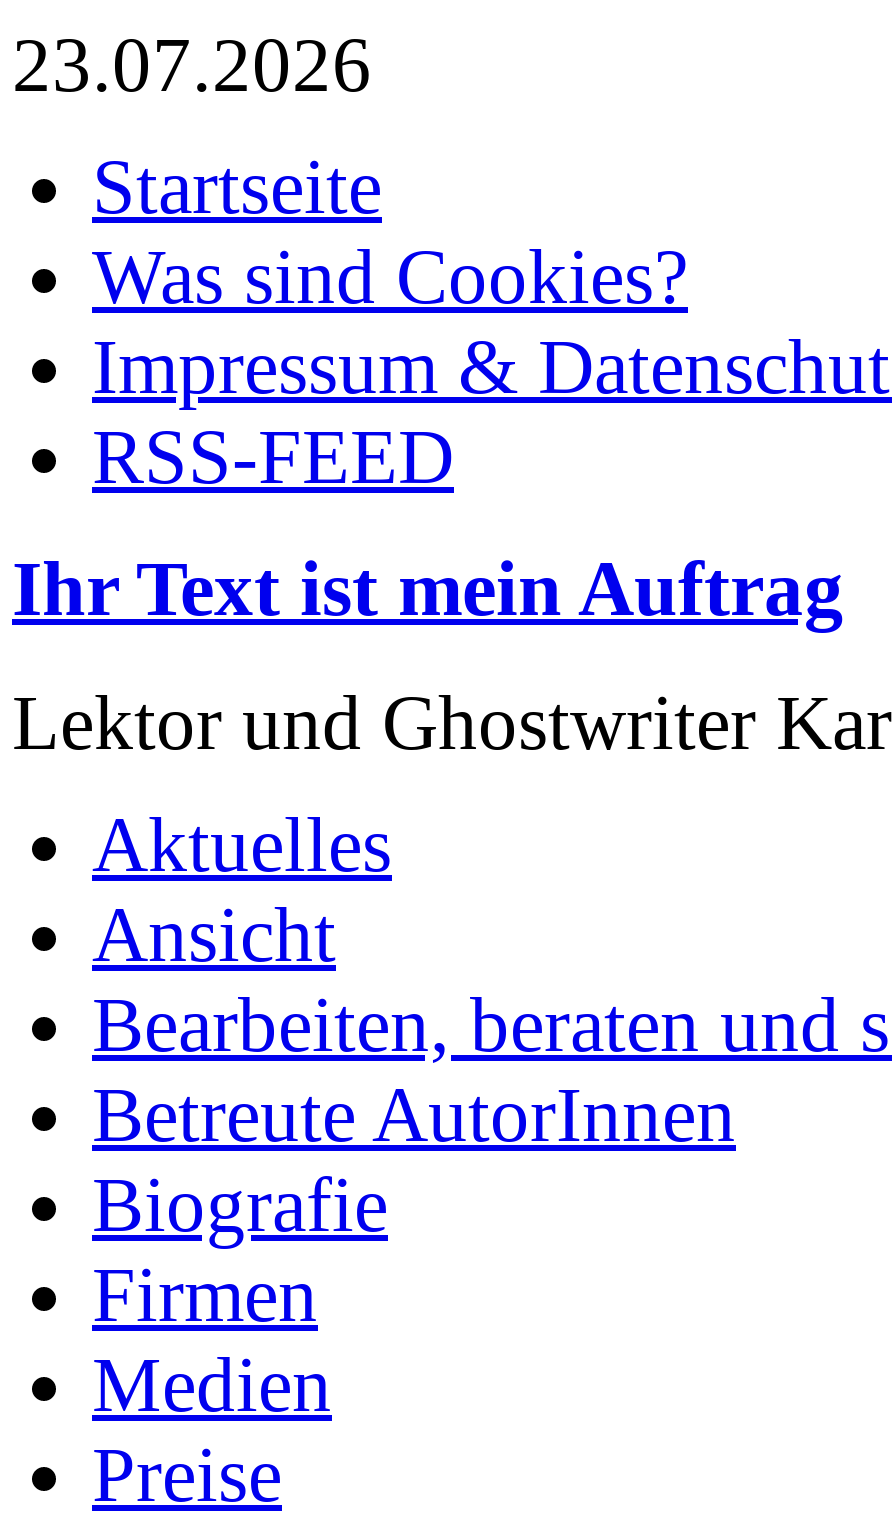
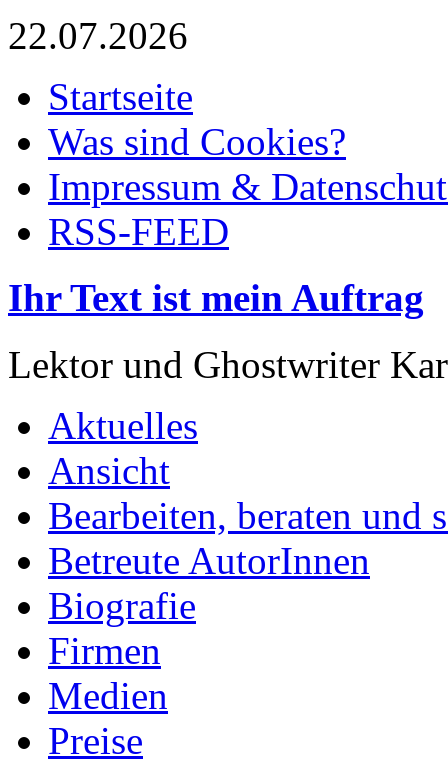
[12,21,372,107] 23.07.2026 -> [8,14,188,57] 22.07.2026

